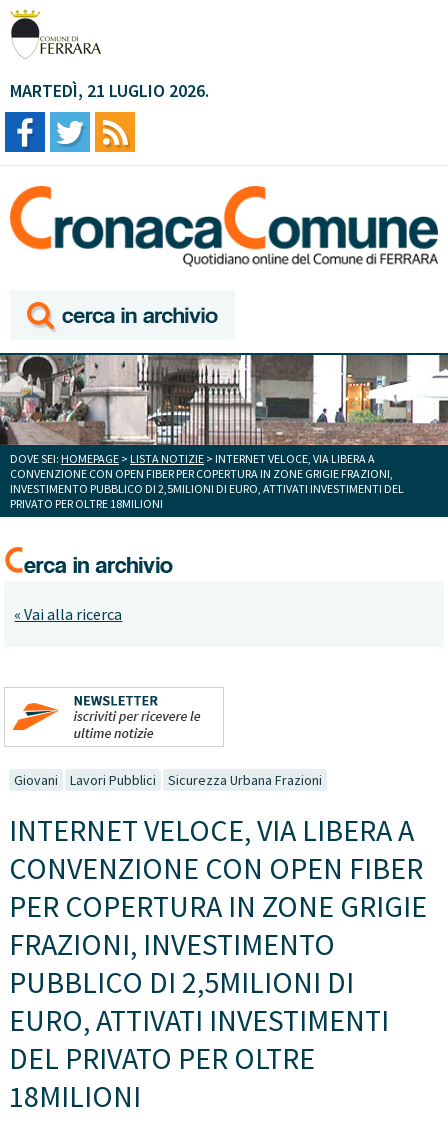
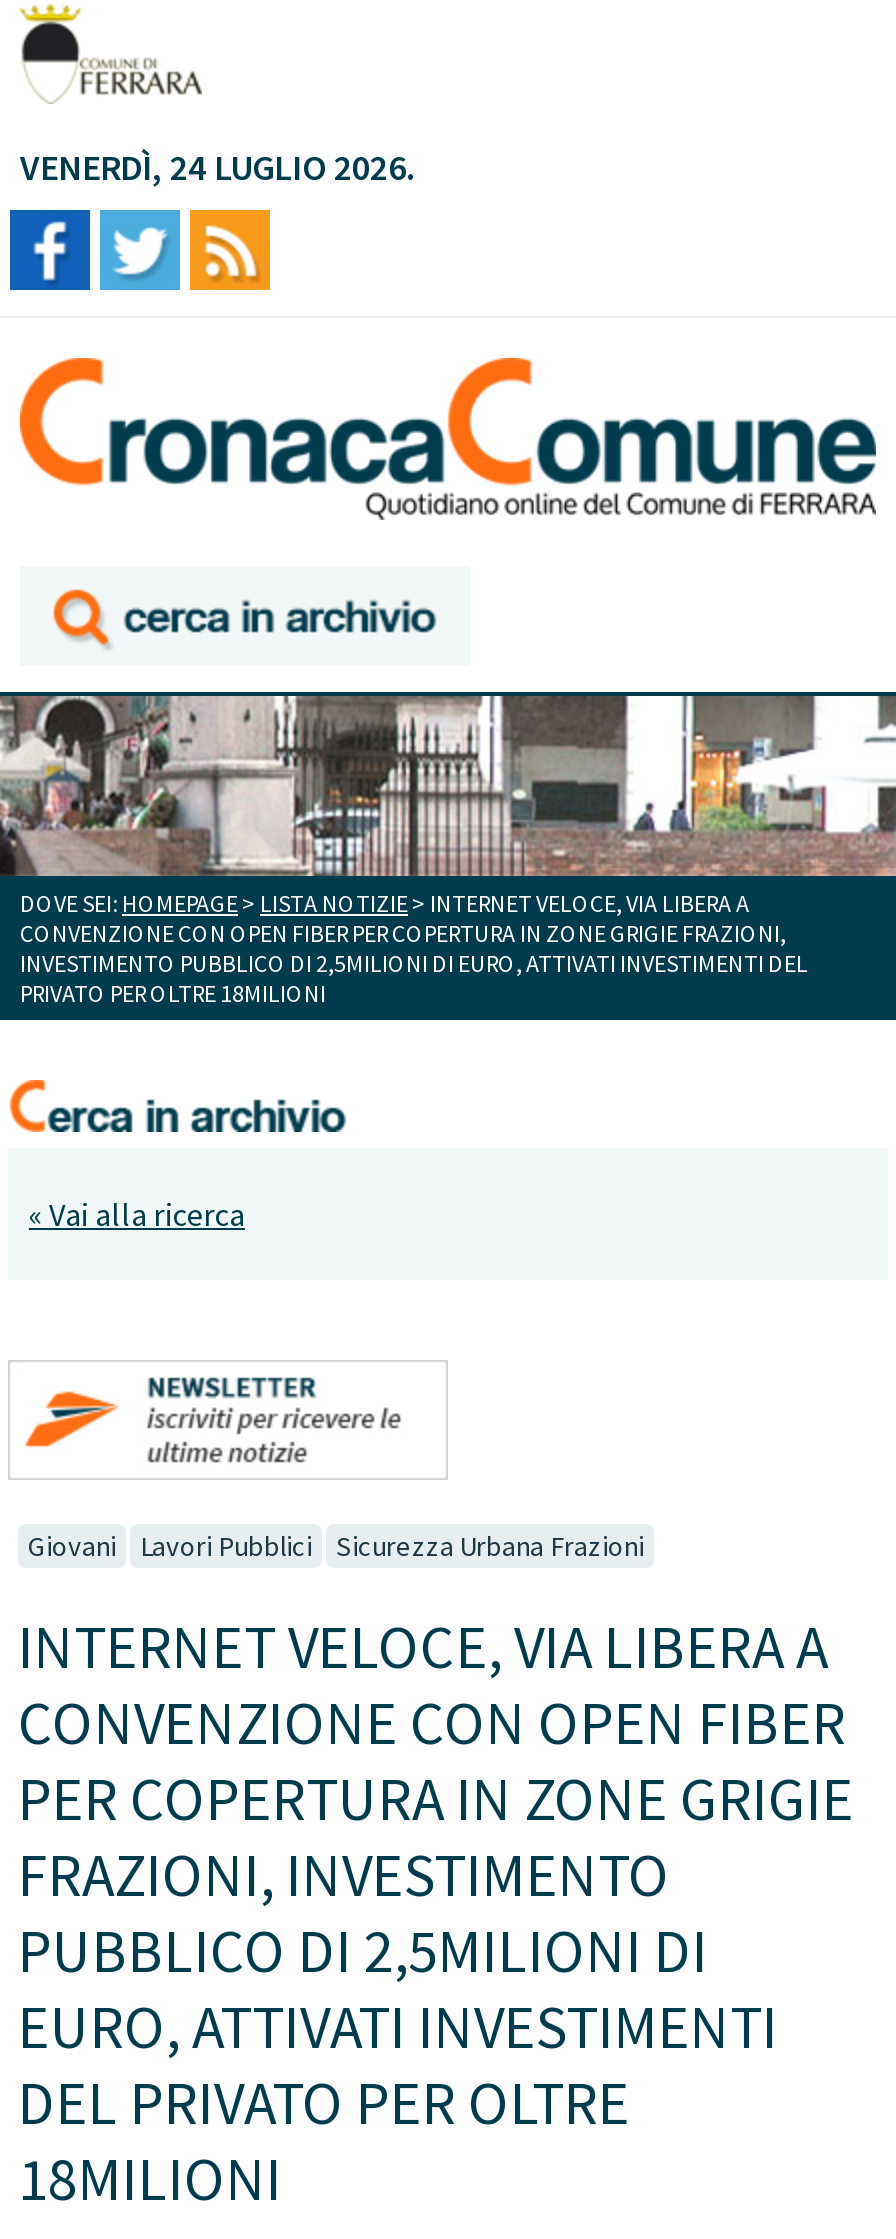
[10,79,209,102] MARTEDÌ, 21 LUGLIO 2026. -> [20,144,414,190] VENERDÌ, 24 LUGLIO 2026.

